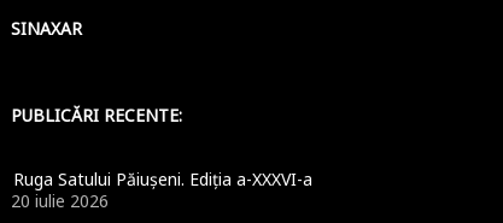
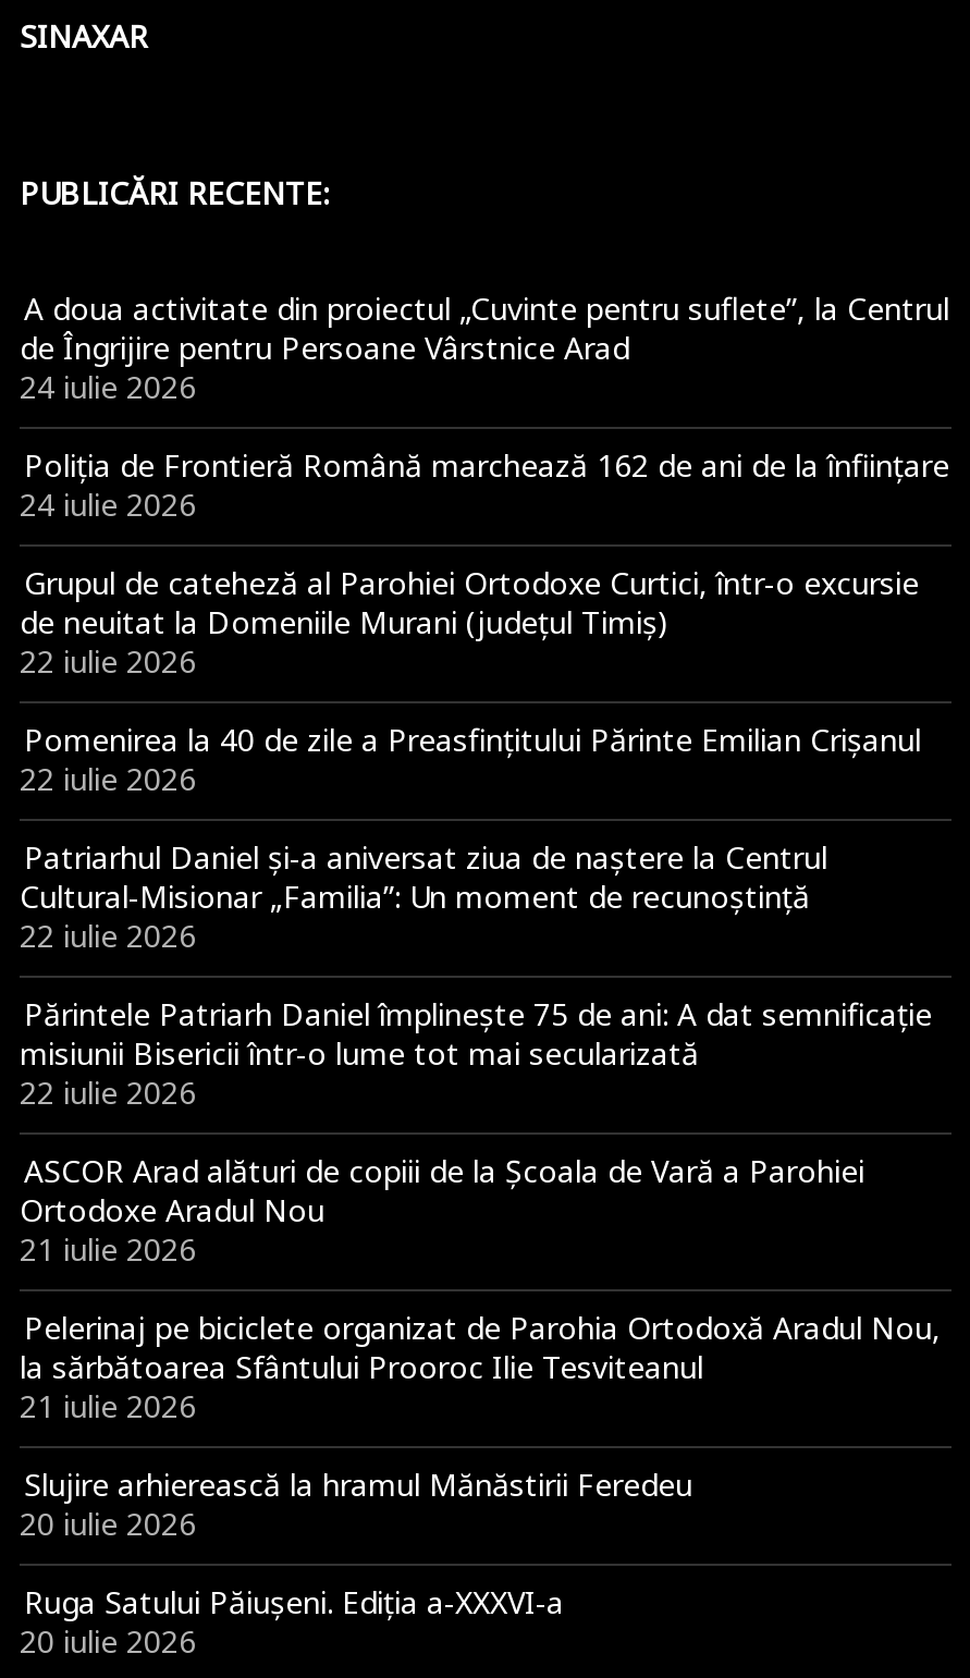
none -> [20,288,949,1545] A doua activitate din proiectul „Cuvinte pentru suflete”, la Centrul | de Îngrijire pentru Persoane Vârstnice Arad | 24 iulie 2026 | Poliția de Frontieră Română marchează 162 de ani de la înființare | 24 iulie 2026 | Grupul de cateheză al Parohiei Ortodoxe Curtici, într-o excursie | de neuitat la Domeniile Murani (județul Timiș) | 22 iulie 2026 | Pomenirea la 40 de zile a Preasfințitului Părinte Emilian Crișanul | 22 iulie 2026 | Patriarhul Daniel și-a aniversat ziua de naștere la Centrul | Cultural-Misionar „Familia”: Un moment de recunoștință | 22 iulie 2026 | Părintele Patriarh Daniel împlinește 75 de ani: A dat semnificație | misiunii Bisericii într-o lume tot mai secularizată | 22 iulie 2026 | ASCOR Arad alături de copiii de la Școala de Vară a Parohiei | Ortodoxe Aradul Nou | 21 iulie 2026 | Pelerinaj pe biciclete organizat de Parohia Ortodoxă Aradul Nou, | la sărbătoarea Sfântului Prooroc Ilie Tesviteanul | 21 iulie 2026 | Slujire arhierească la hramul Mănăstirii Feredeu | 20 iulie 2026

